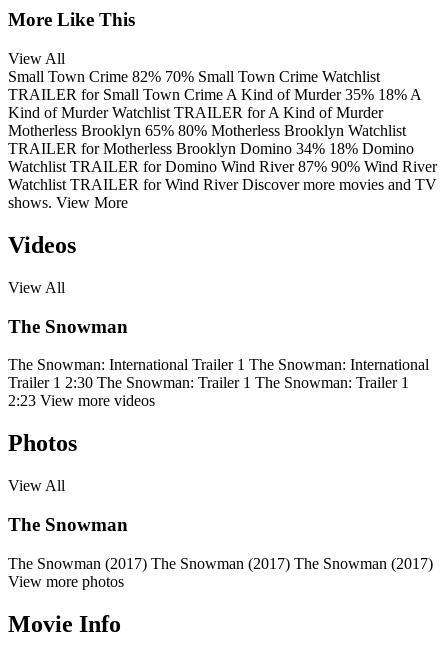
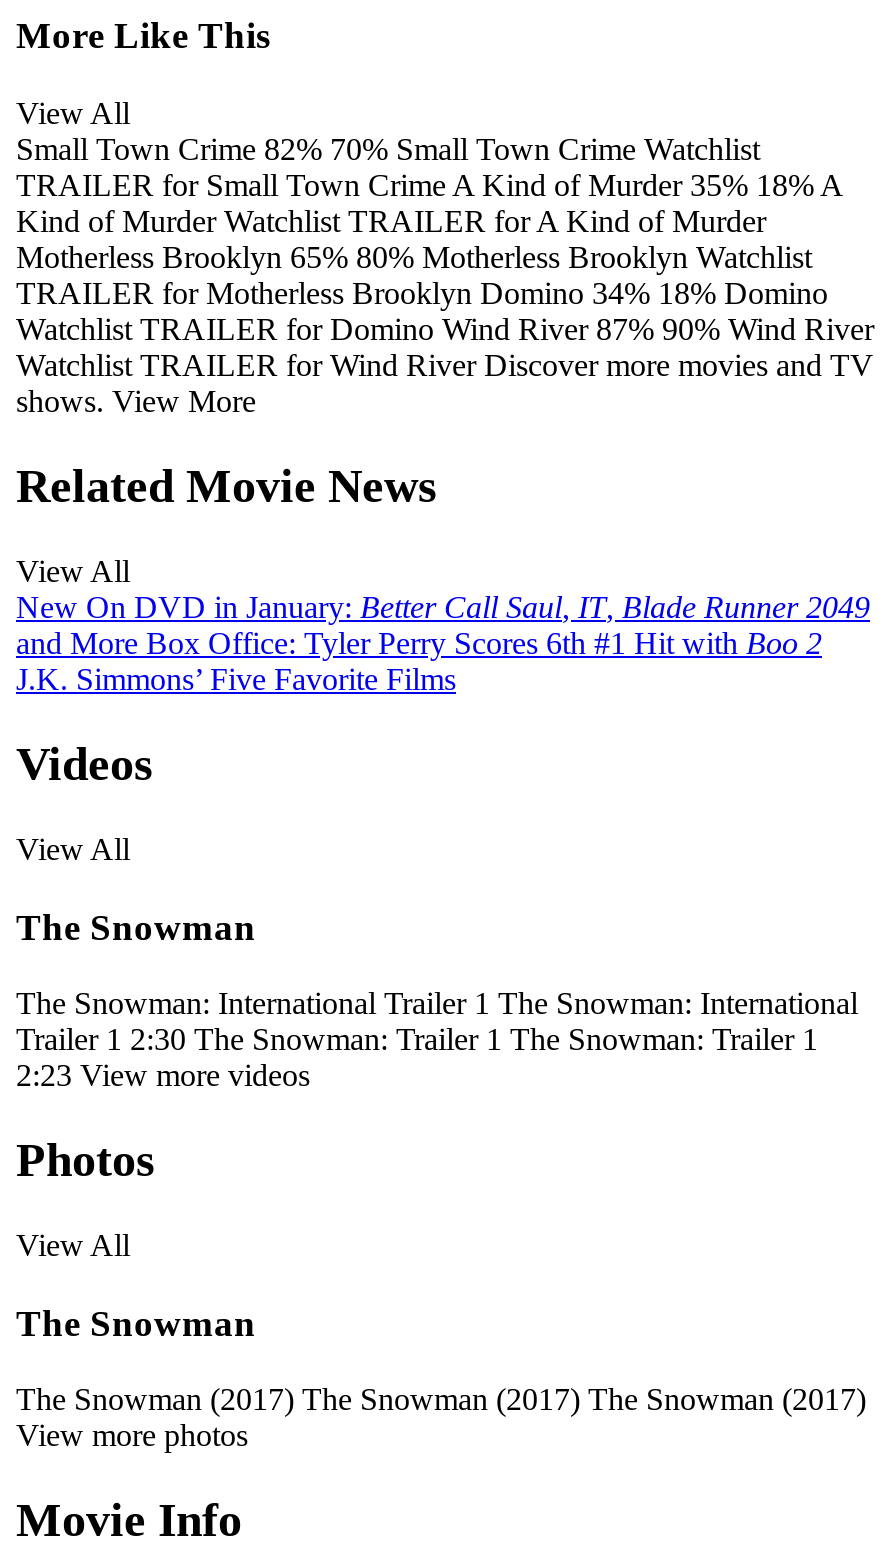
none -> [16,460,870,696] Related Movie News | View All | New On DVD in January: Better Call Saul, IT, Blade Runner 2049 | and More Box Office: Tyler Perry Scores 6th #1 Hit with Boo 2 | J.K. Simmons’ Five Favorite Films

